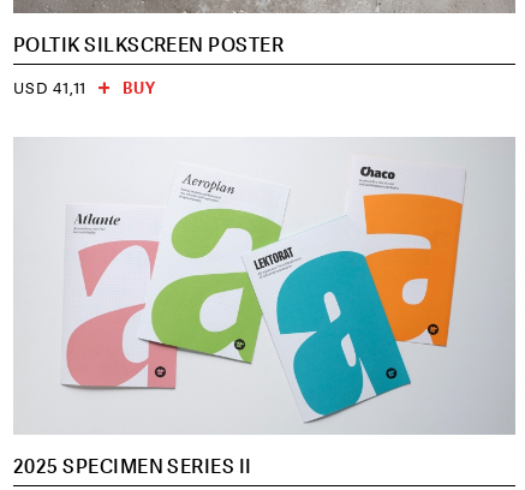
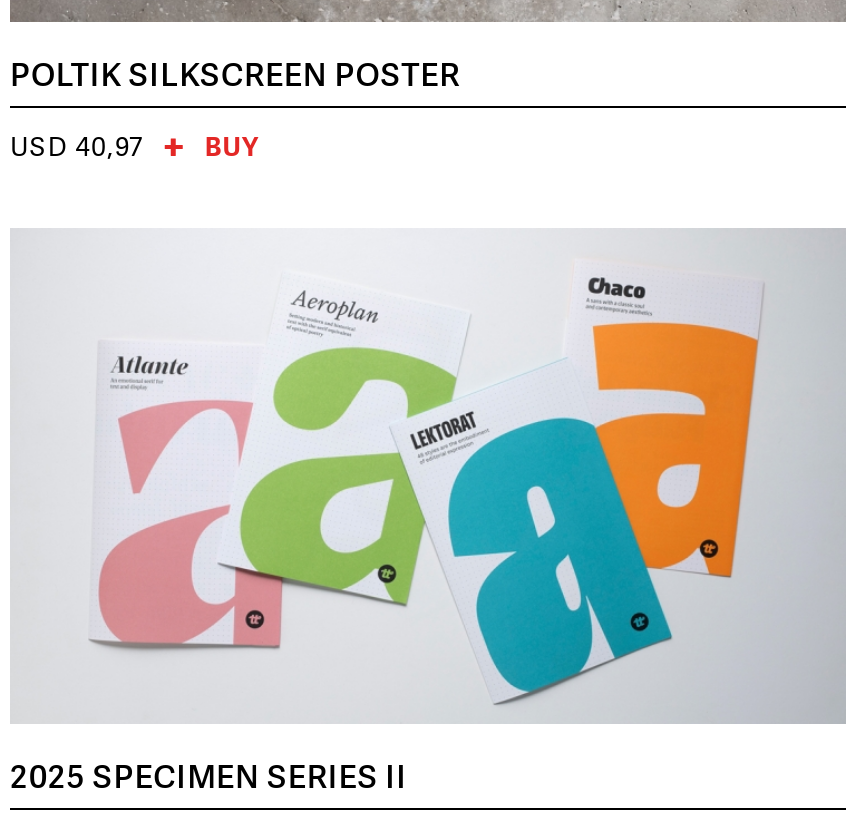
[13,73,156,103] USD 41,11 BUY -> [10,122,260,172] USD 40,97 BUY

